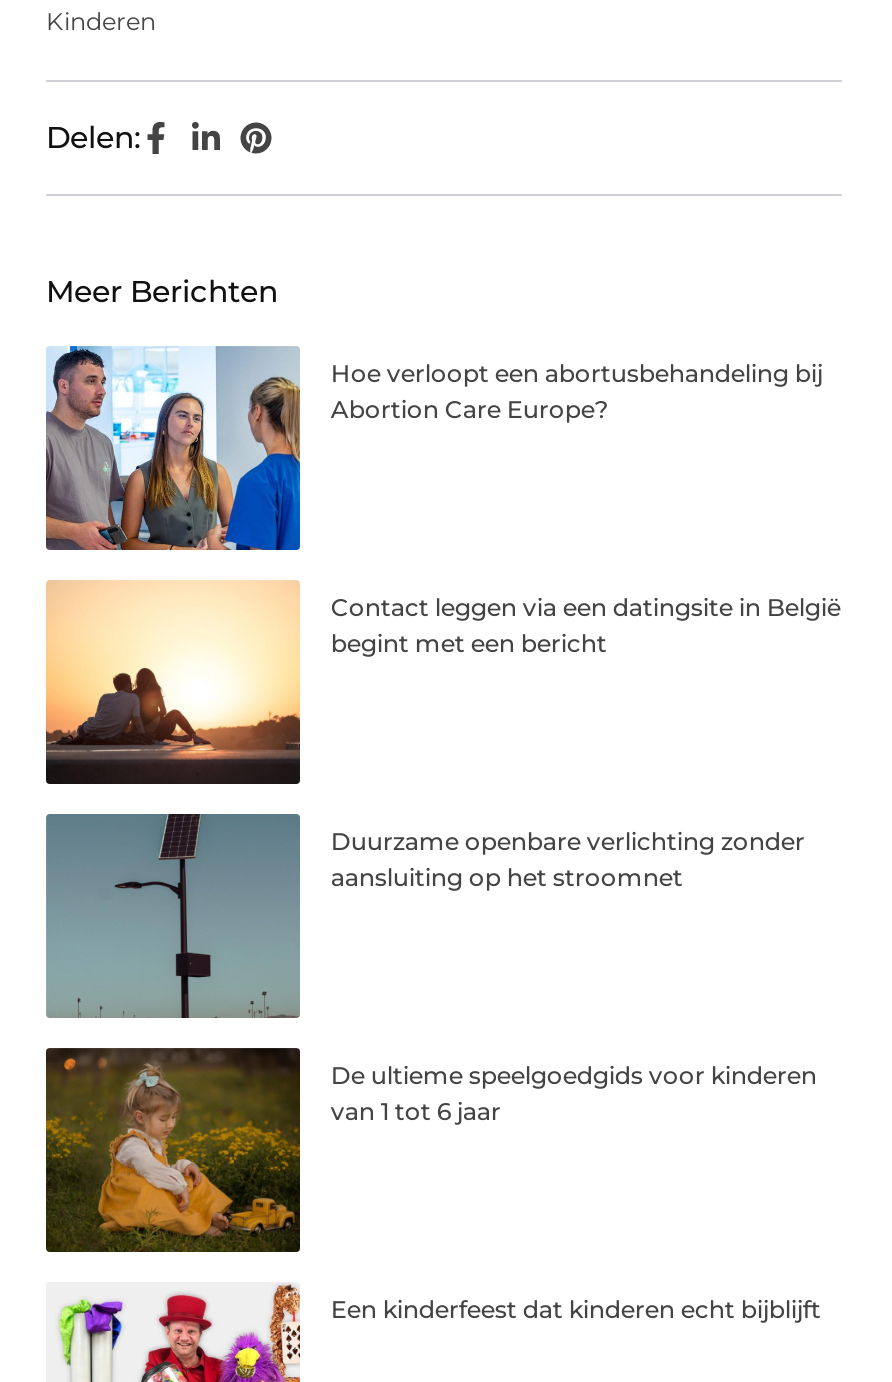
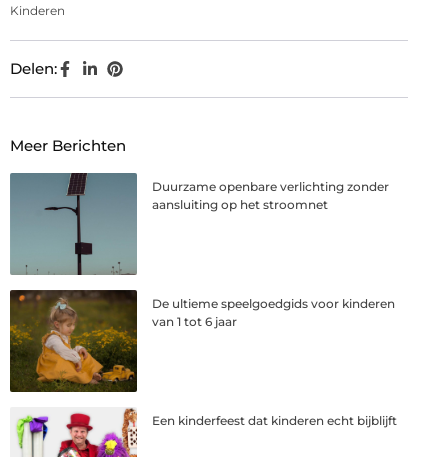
[44,346,823,552] [image] | Hoe verloopt een abortusbehandeling bij | Abortion Care Europe? -> none
[44,580,841,780] [image] | Contact leggen via een datingsite in België | begint met een bericht -> none

